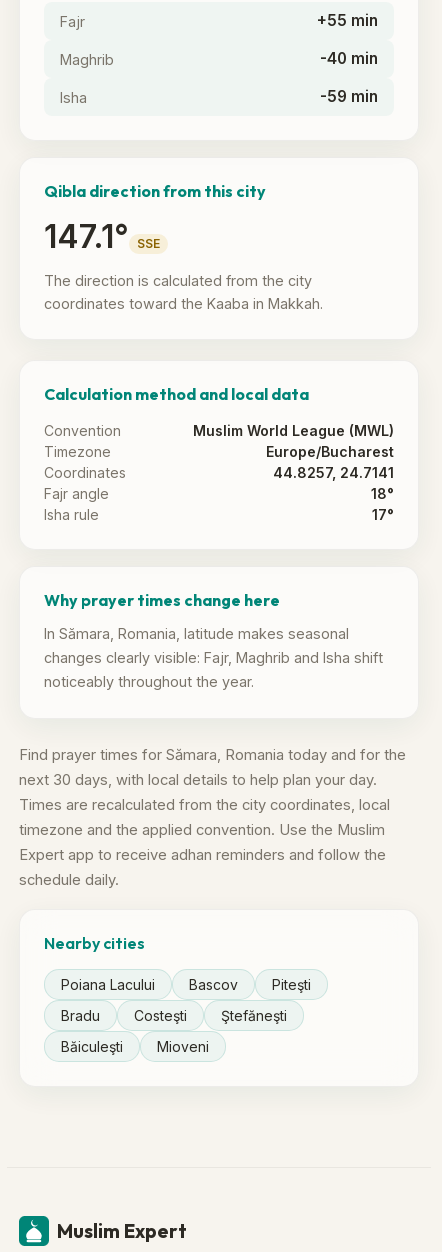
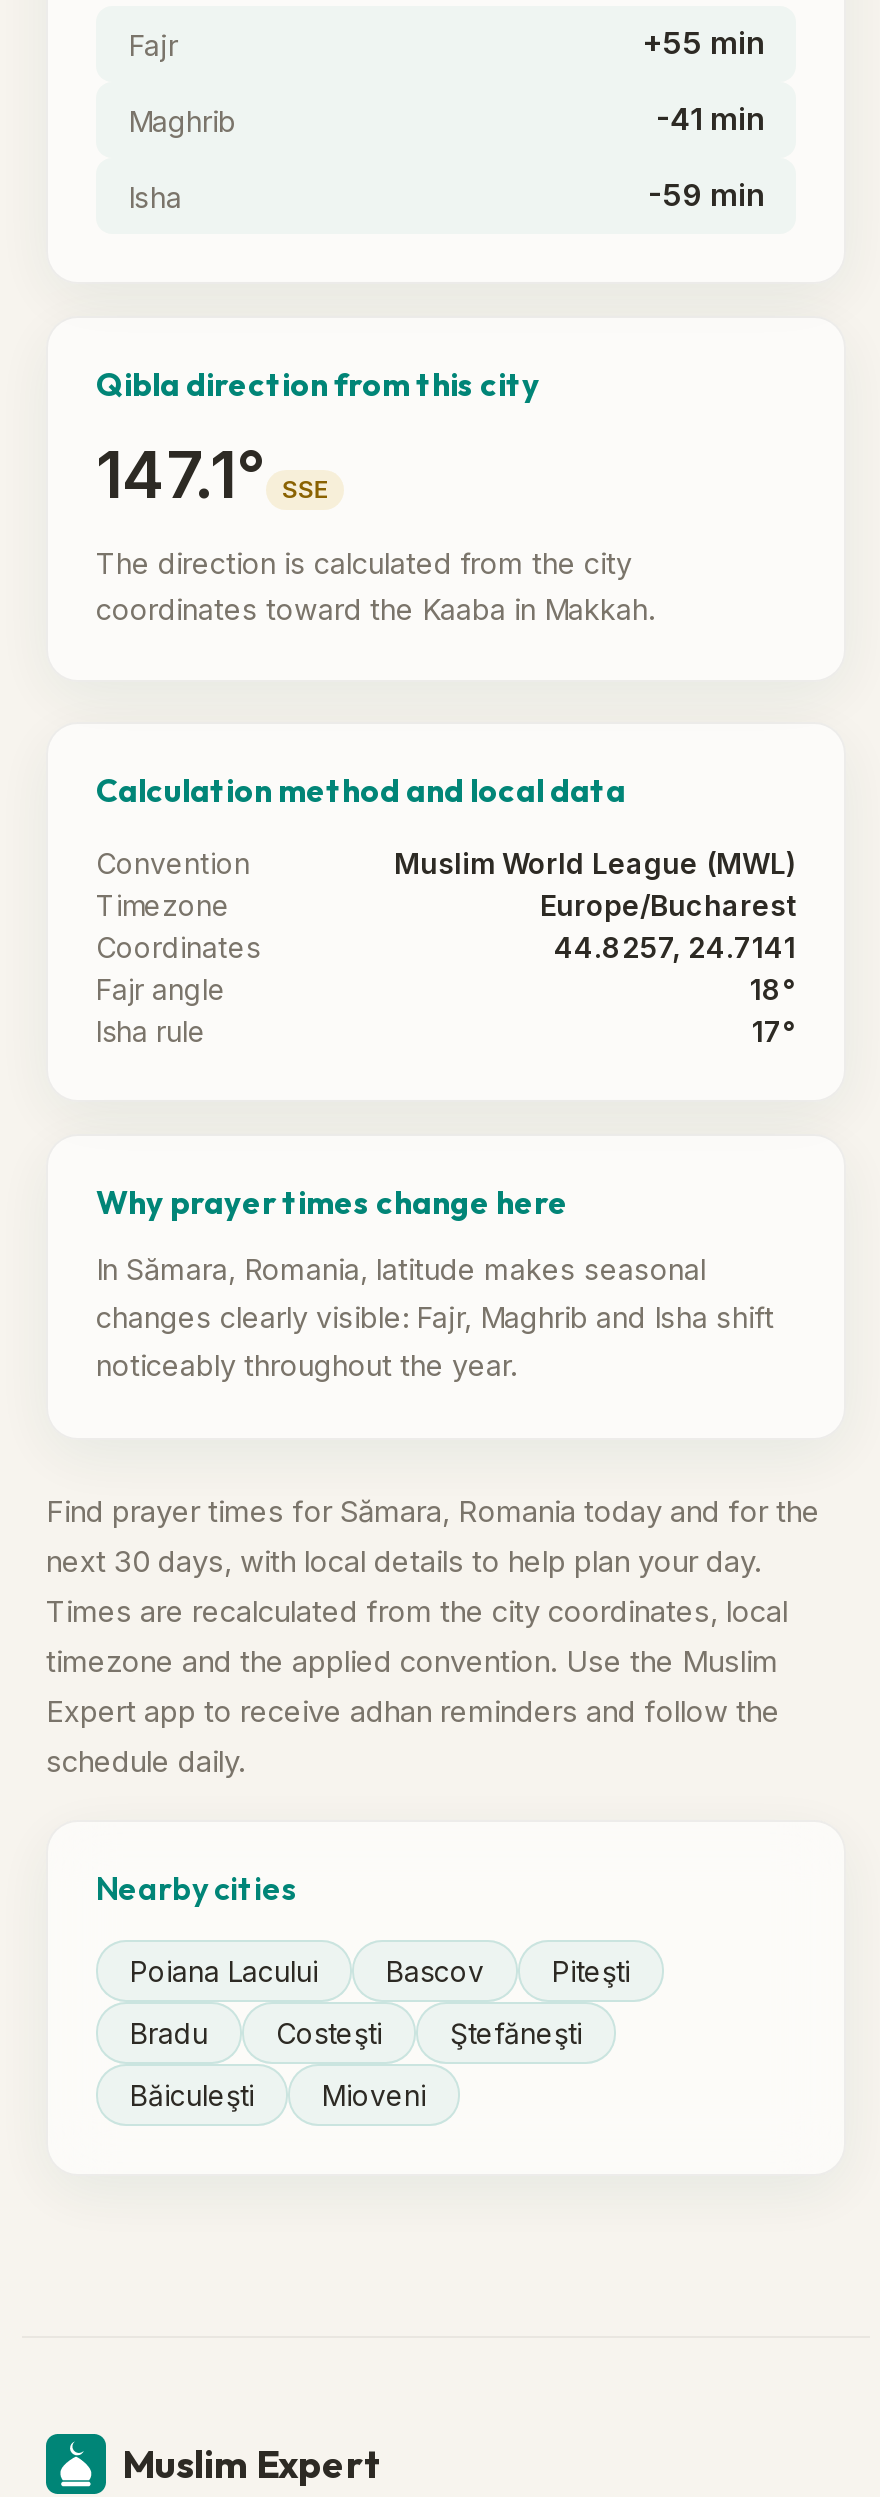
[320,49,378,68] -40 min -> [656,100,764,138] -41 min

